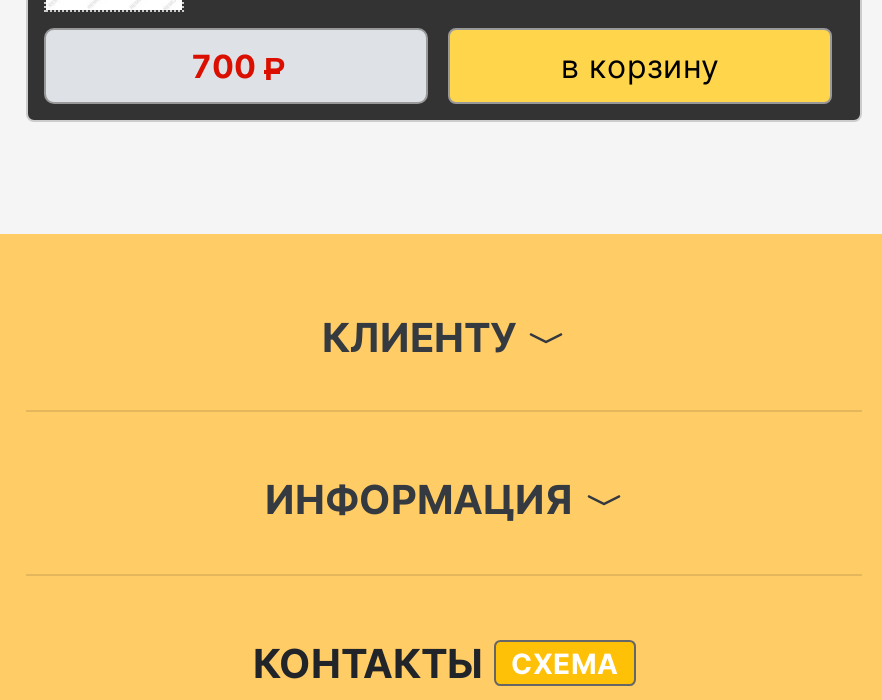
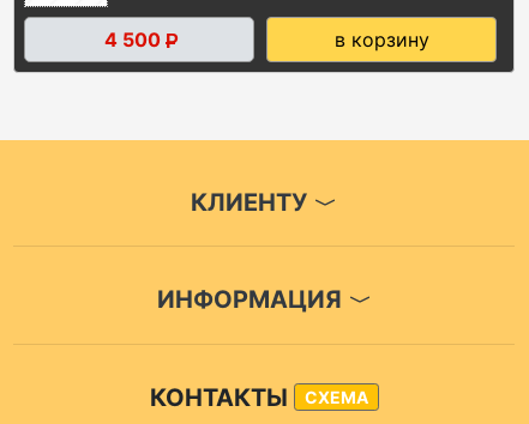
[192,47,286,87] 700 Р -> [104,28,178,52] 4 500 Р

